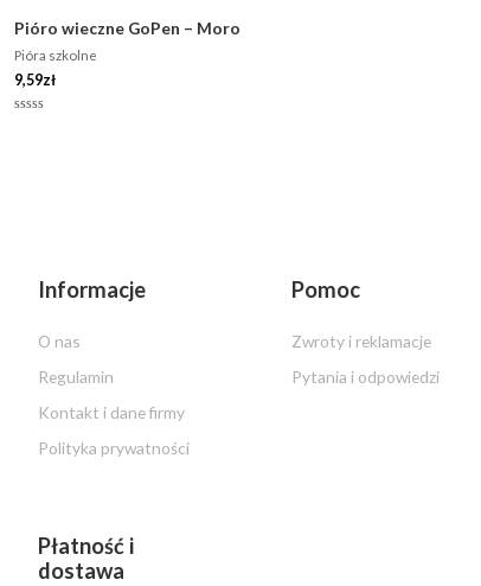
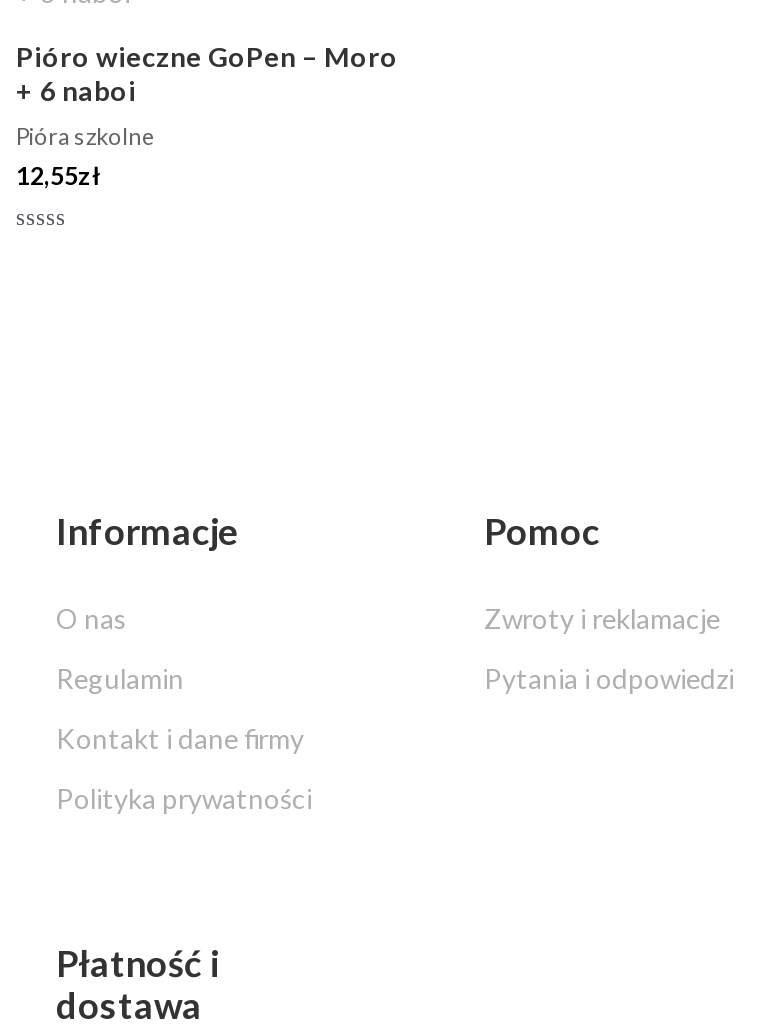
none -> [16,73,136,107] + 6 naboi
[14,71,56,89] 9,59zł -> [16,162,100,192] 12,55zł

